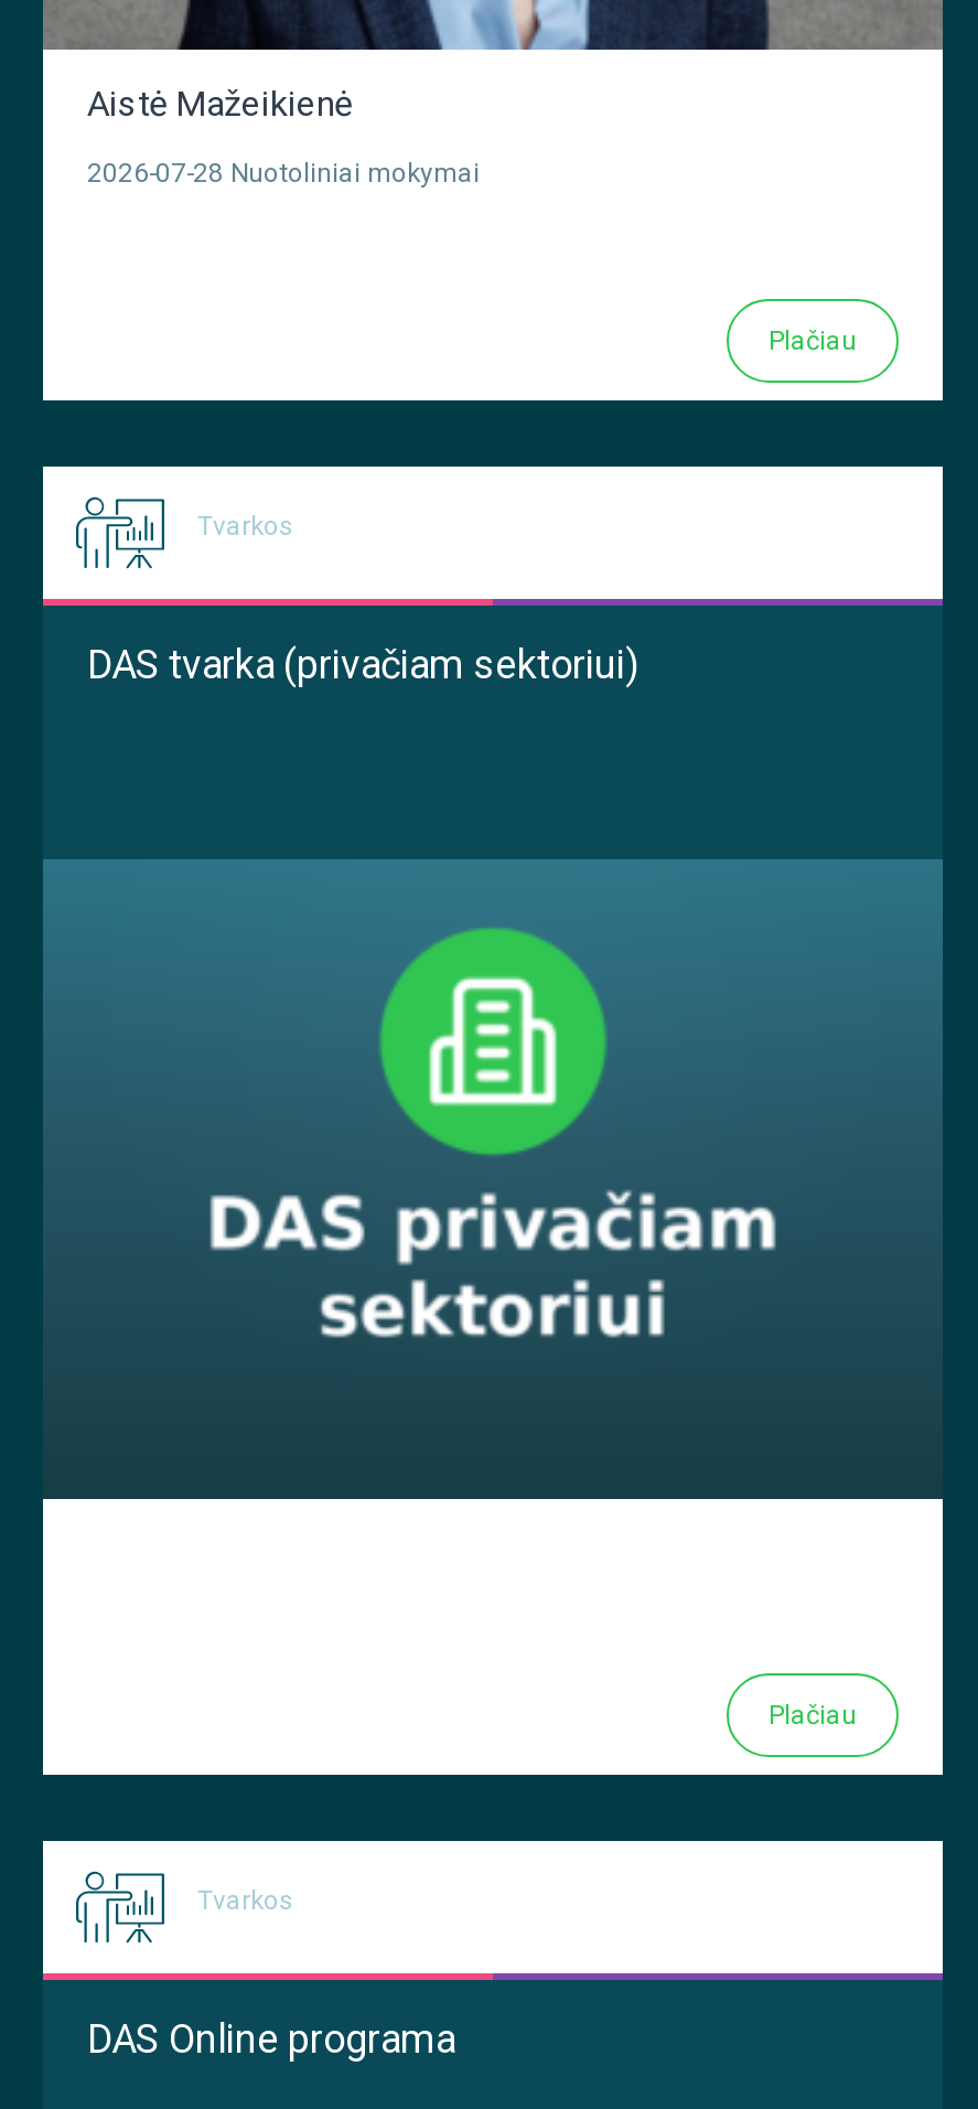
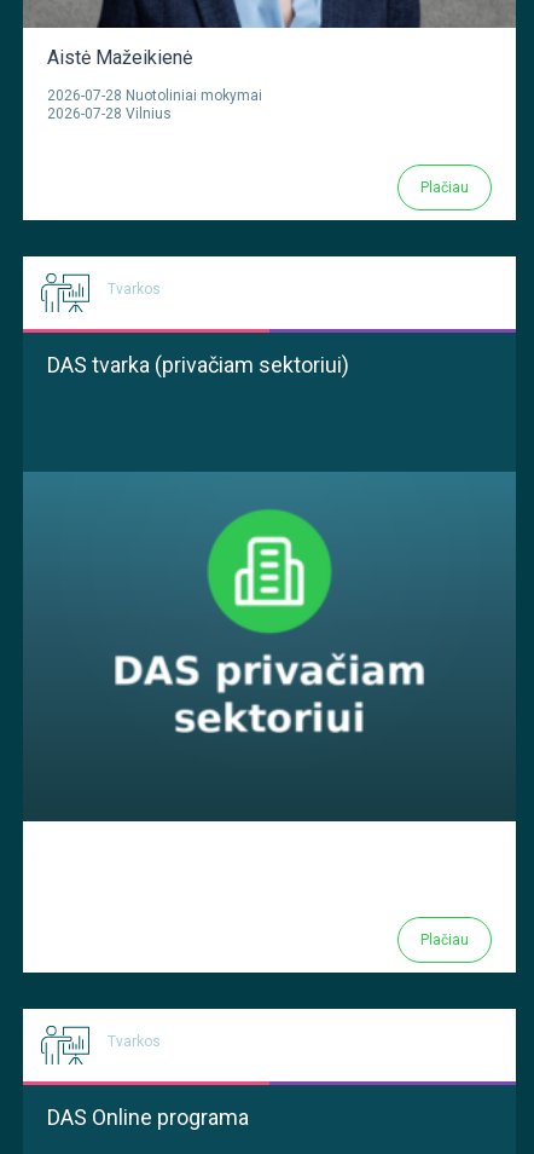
none -> [47,105,172,122] 2026-07-28 Vilnius

